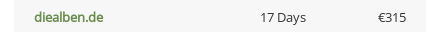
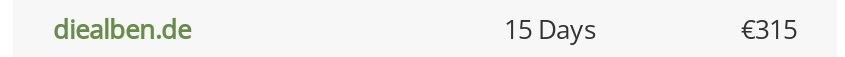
[259,8,305,26] 17 Days -> [504,11,596,47] 15 Days

